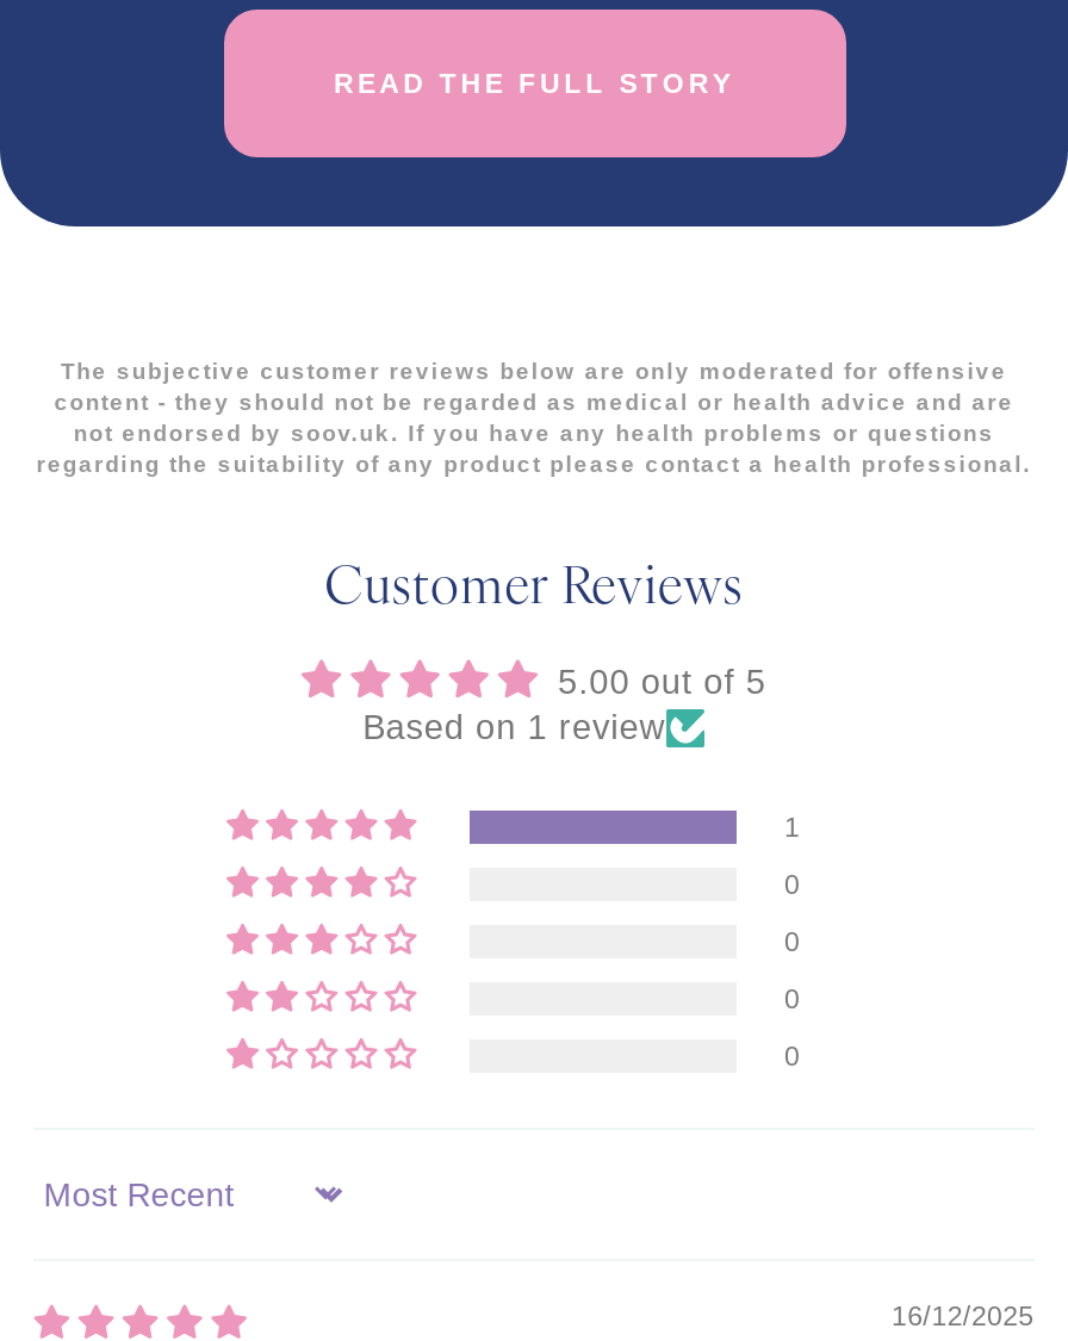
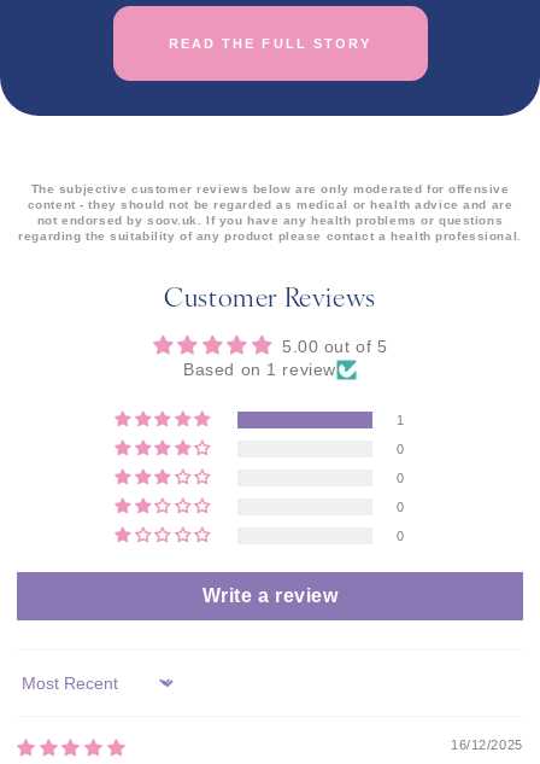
none -> [202,585,338,606] Write a review

